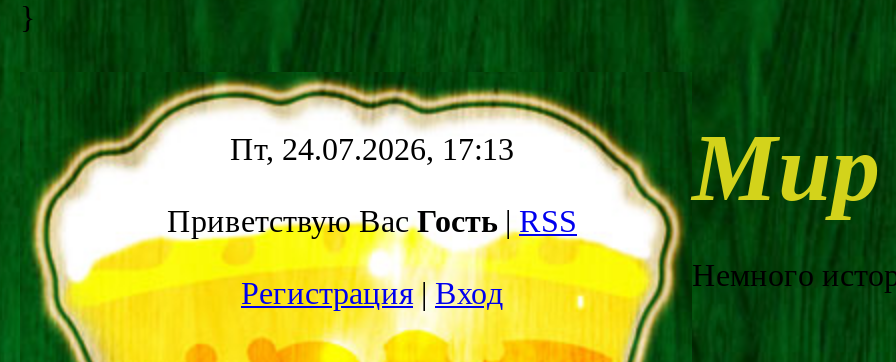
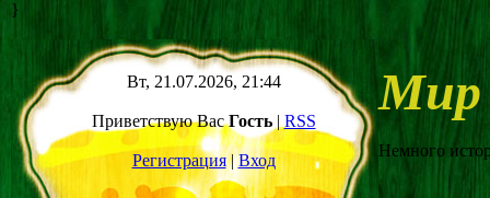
[230,132,514,166] Пт, 24.07.2026, 17:13 -> [126,72,281,91] Вт, 21.07.2026, 21:44

